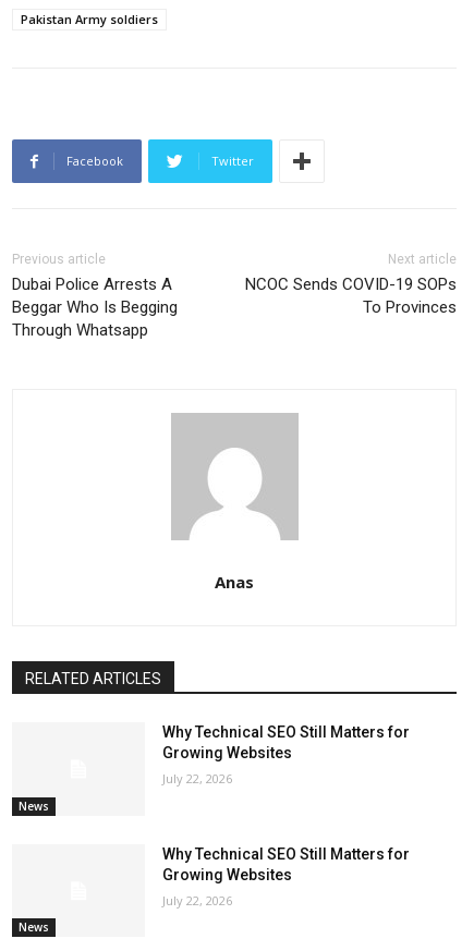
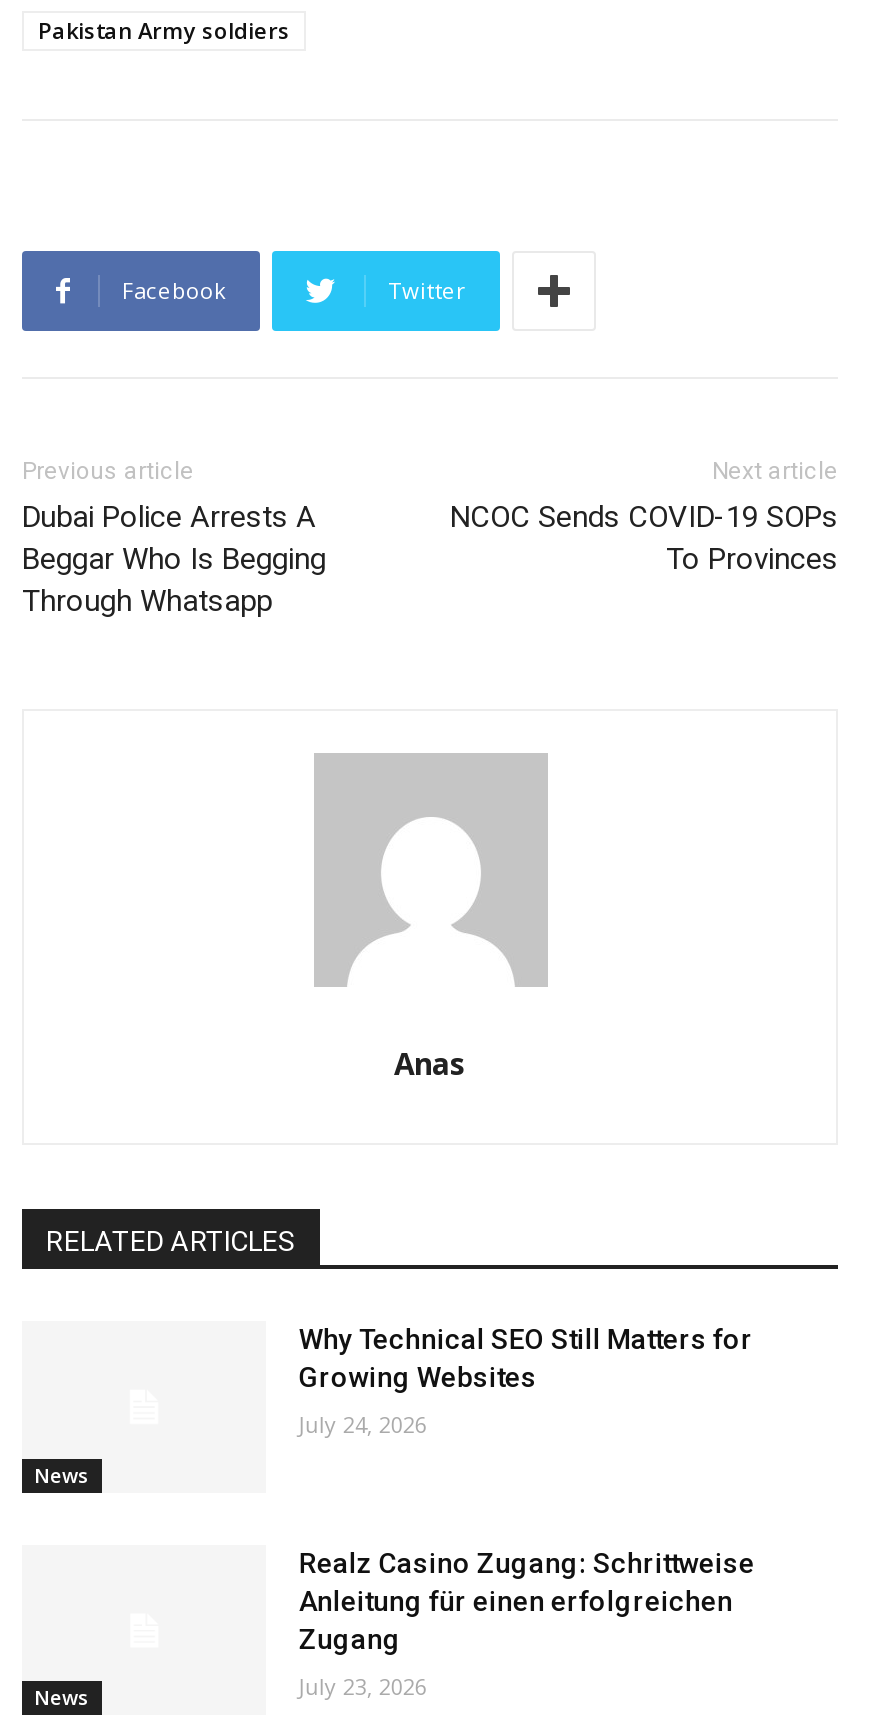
[163,770,233,787] July 22, 2026 -> [299,1409,427,1439] July 24, 2026
[163,845,410,883] Why Technical SEO Still Matters for | Growing Websites -> [299,1546,755,1654] Realz Casino Zugang: Schrittweise | Anleitung für einen erfolgreichen | Zugang
[163,892,233,908] July 22, 2026 -> [299,1670,427,1700] July 23, 2026

